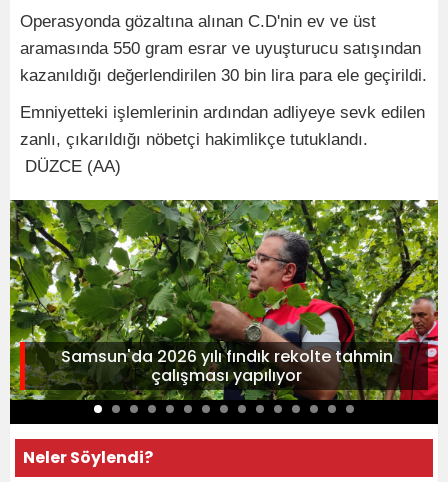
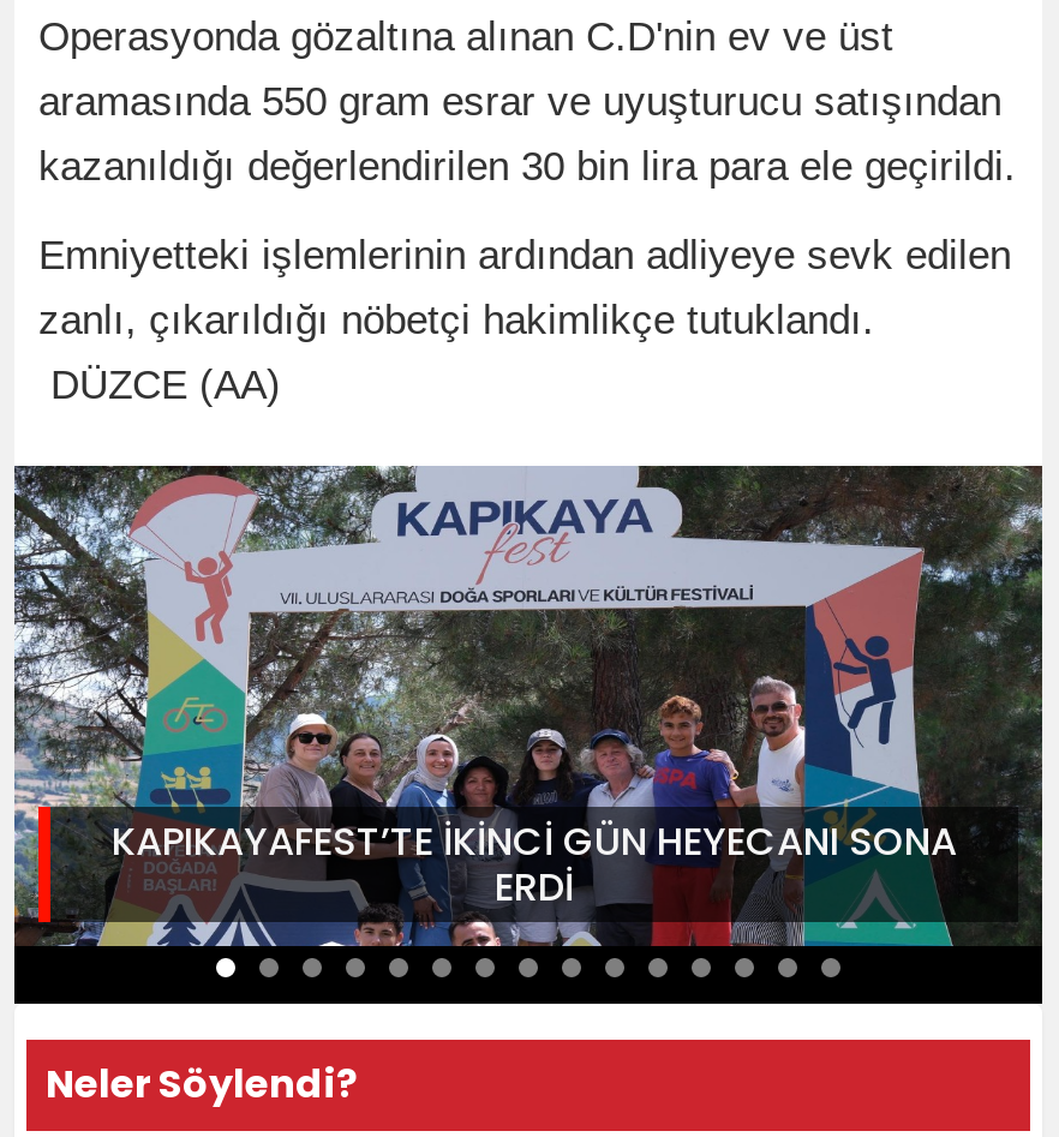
[9,199,439,401] [image] | Samsun'da 2026 yılı fındık rekolte tahmin | çalışması yapılıyor -> [12,463,1045,949] [image] | KAPIKAYAFEST’TE İKİNCİ GÜN HEYECANI SONA | ERDİ

